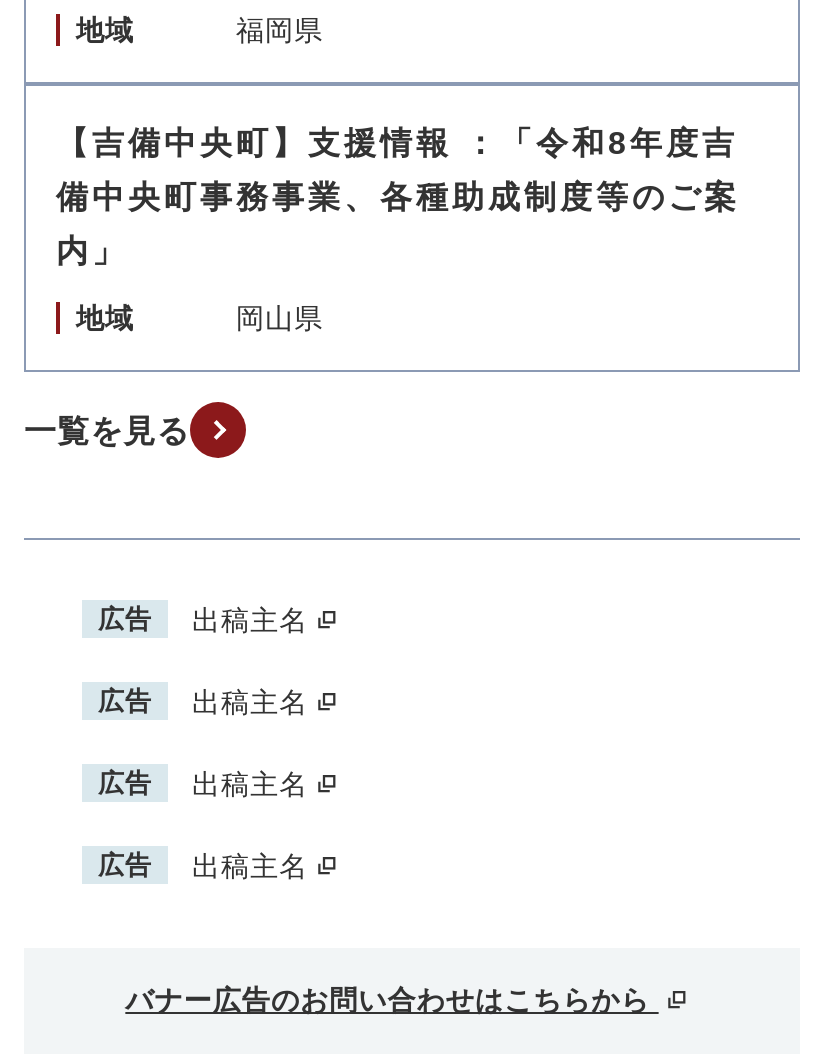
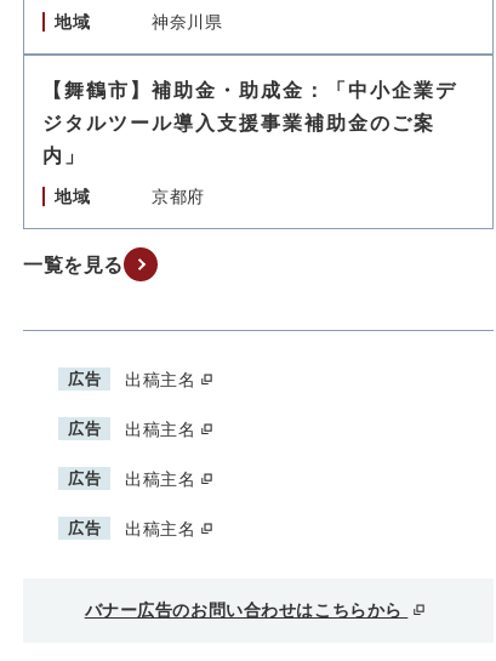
[236,14,323,46] 福岡県 -> [152,12,222,32] 神奈川県
[56,126,738,160] 【吉備中央町】支援情報 ：「令和8年度吉 -> [42,80,457,101] 【舞鶴市】補助金・助成金：「中小企業デ
[56,180,740,214] 備中央町事務事業、各種助成制度等のご案 -> [42,113,435,133] ジタルツール導入支援事業補助金のご案
[236,302,323,334] 岡山県 -> [152,187,205,206] 京都府

